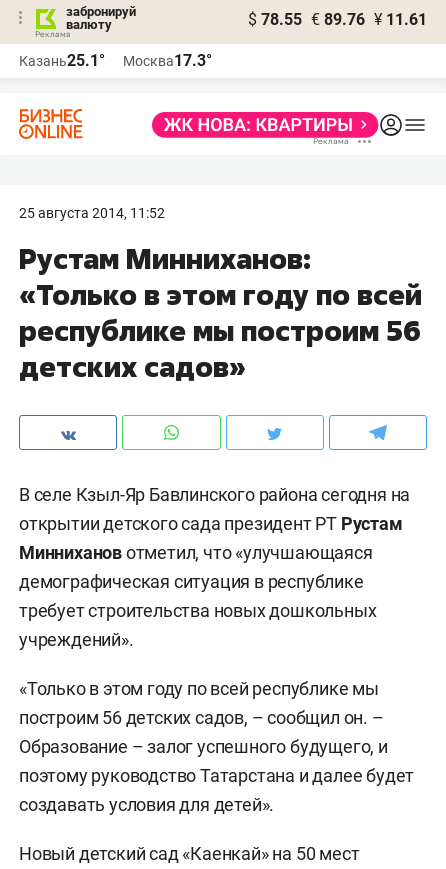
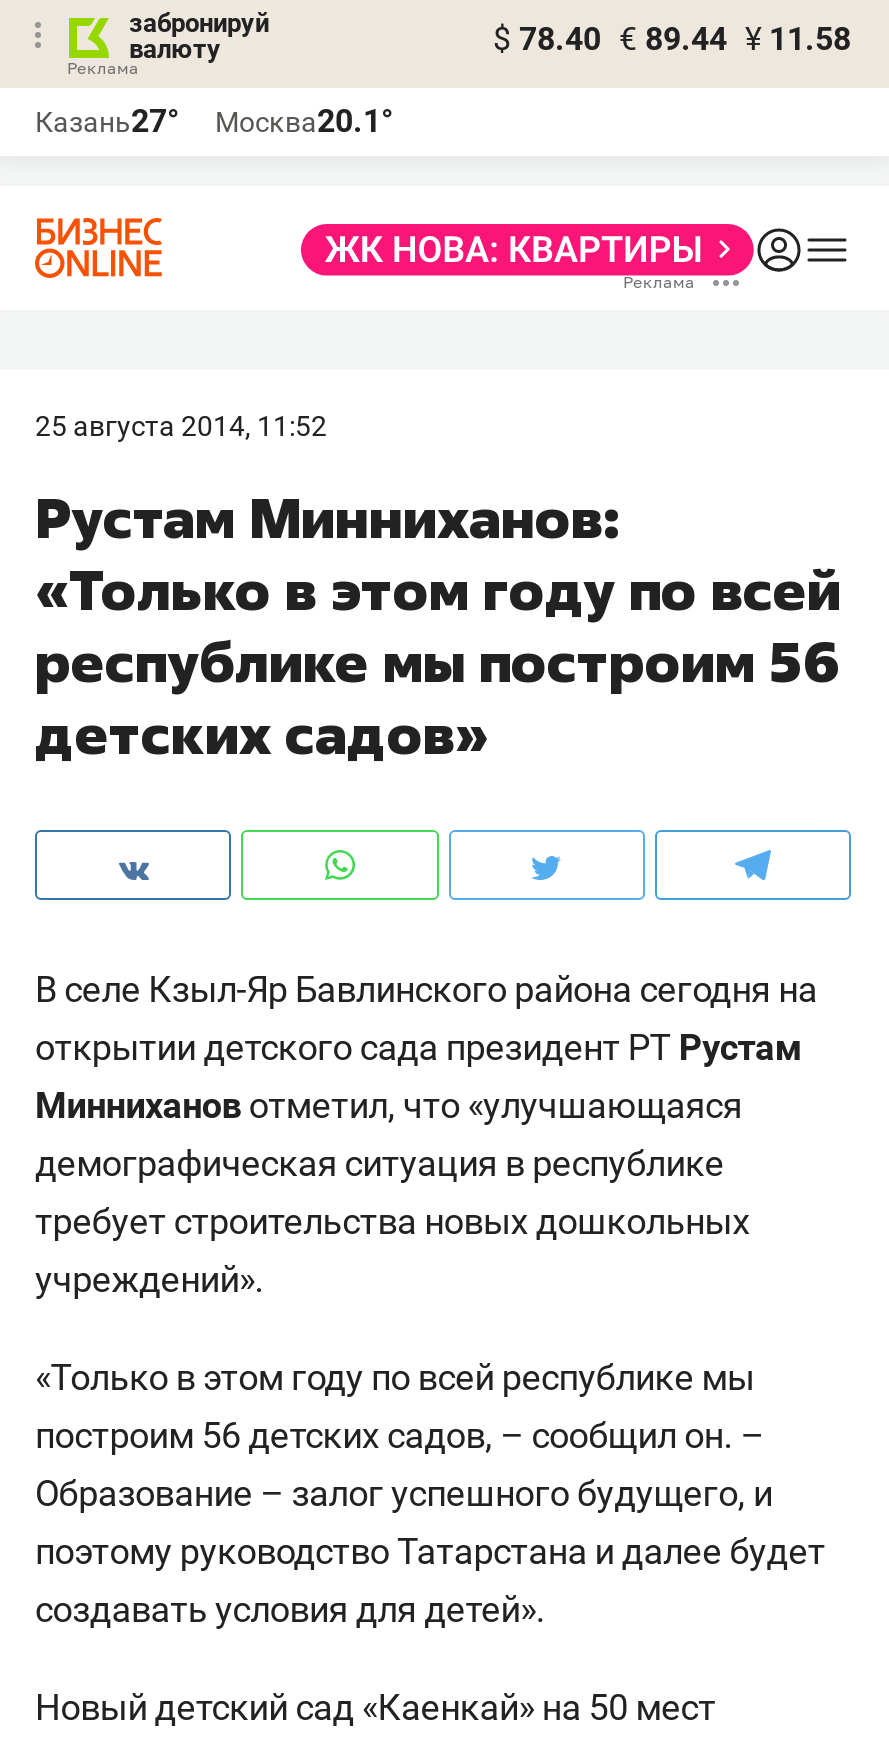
[248,10,427,29] $ 78.55 € 89.76 ¥ 11.61 -> [493,20,851,58] $ 78.40 € 89.44 ¥ 11.58
[19,51,105,70] Казань25.1° -> [35,102,179,140] Казань27°
[123,51,212,70] Москва17.3° -> [215,102,393,140] Москва20.1°

